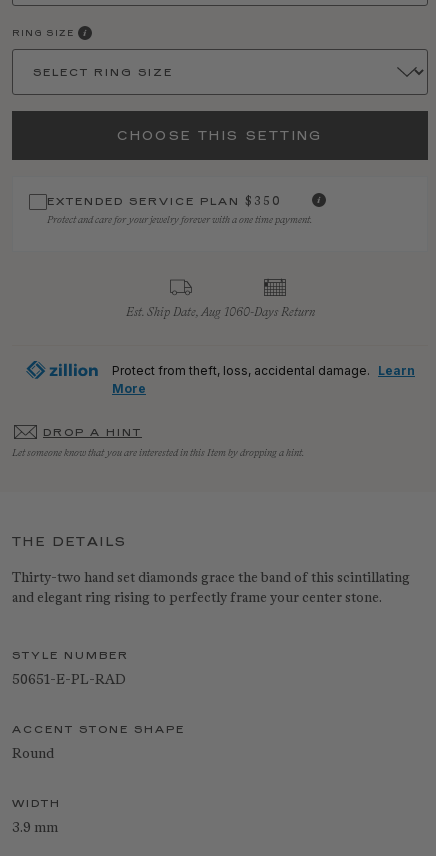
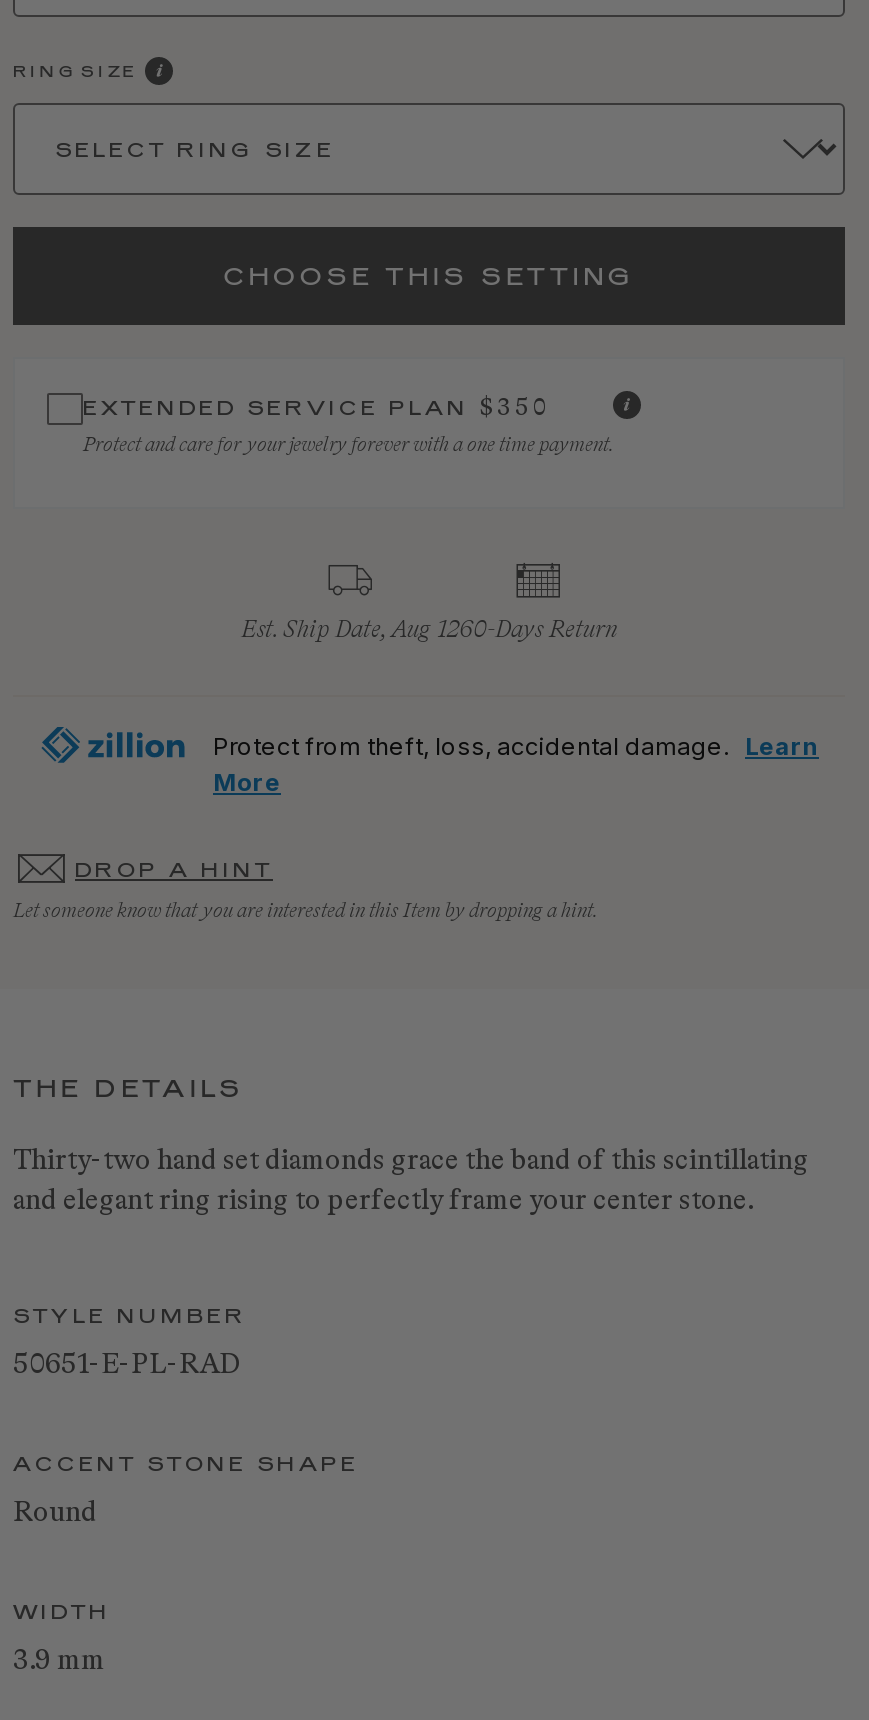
[125,305,314,319] Est. Ship Date, Aug 1060-Days Return -> [241,615,617,643] Est. Ship Date, Aug 1260-Days Return

